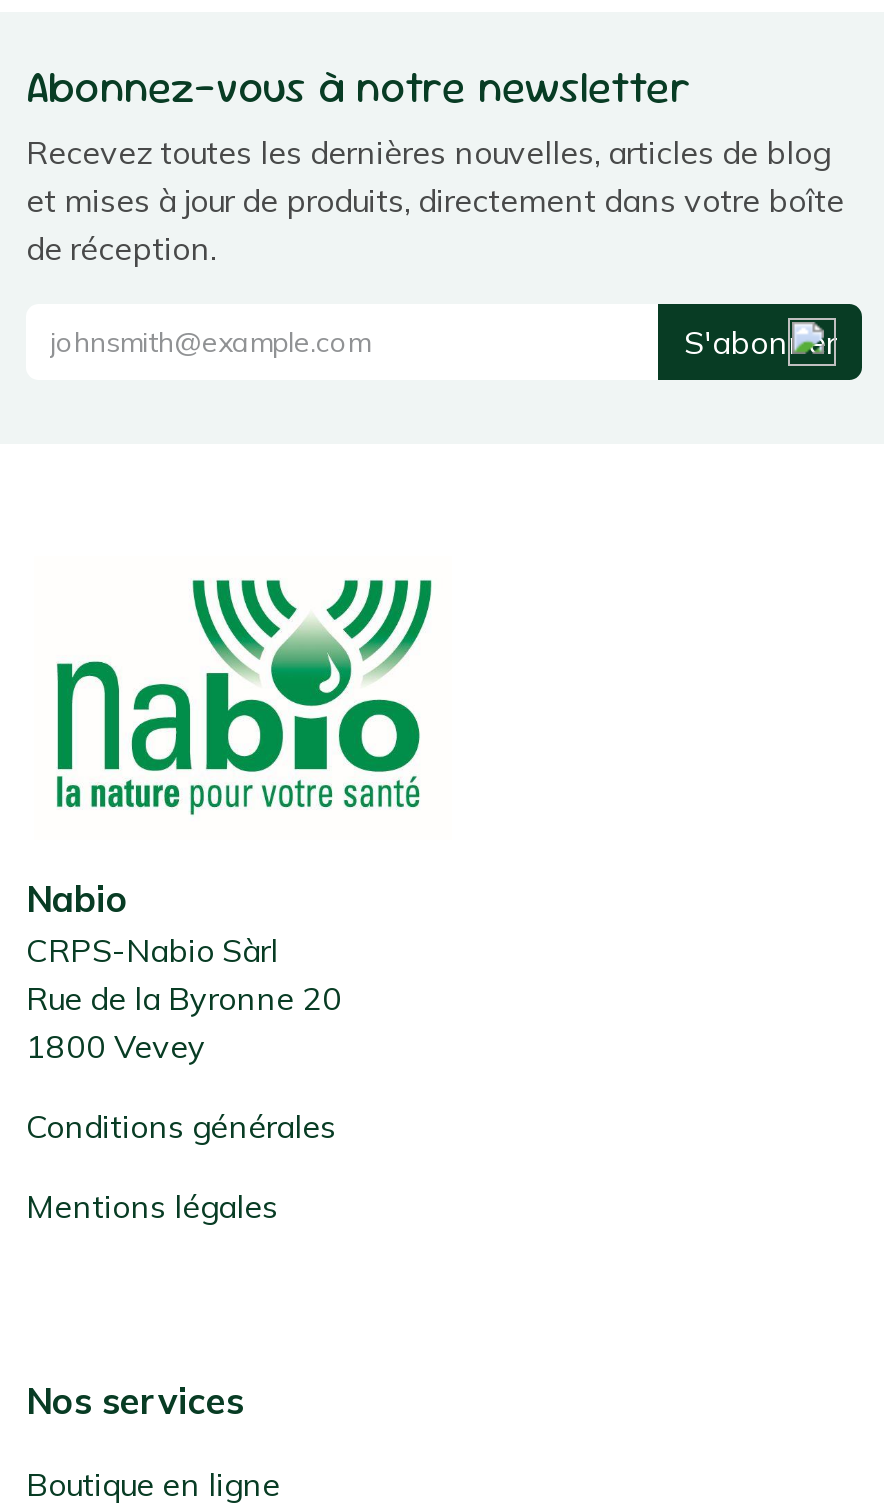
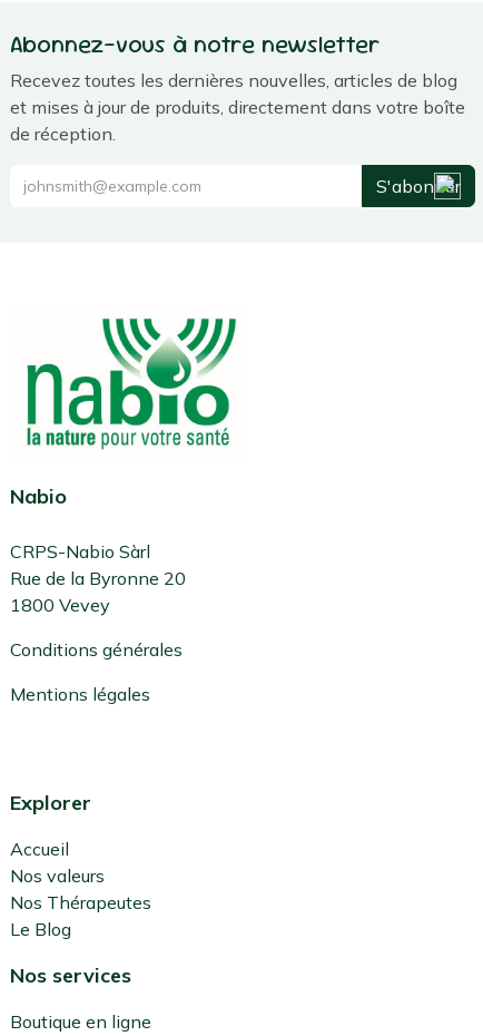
none -> [10,790,151,941] Explorer | Accueil | Nos valeurs | Nos Thérapeutes | Le Blog

